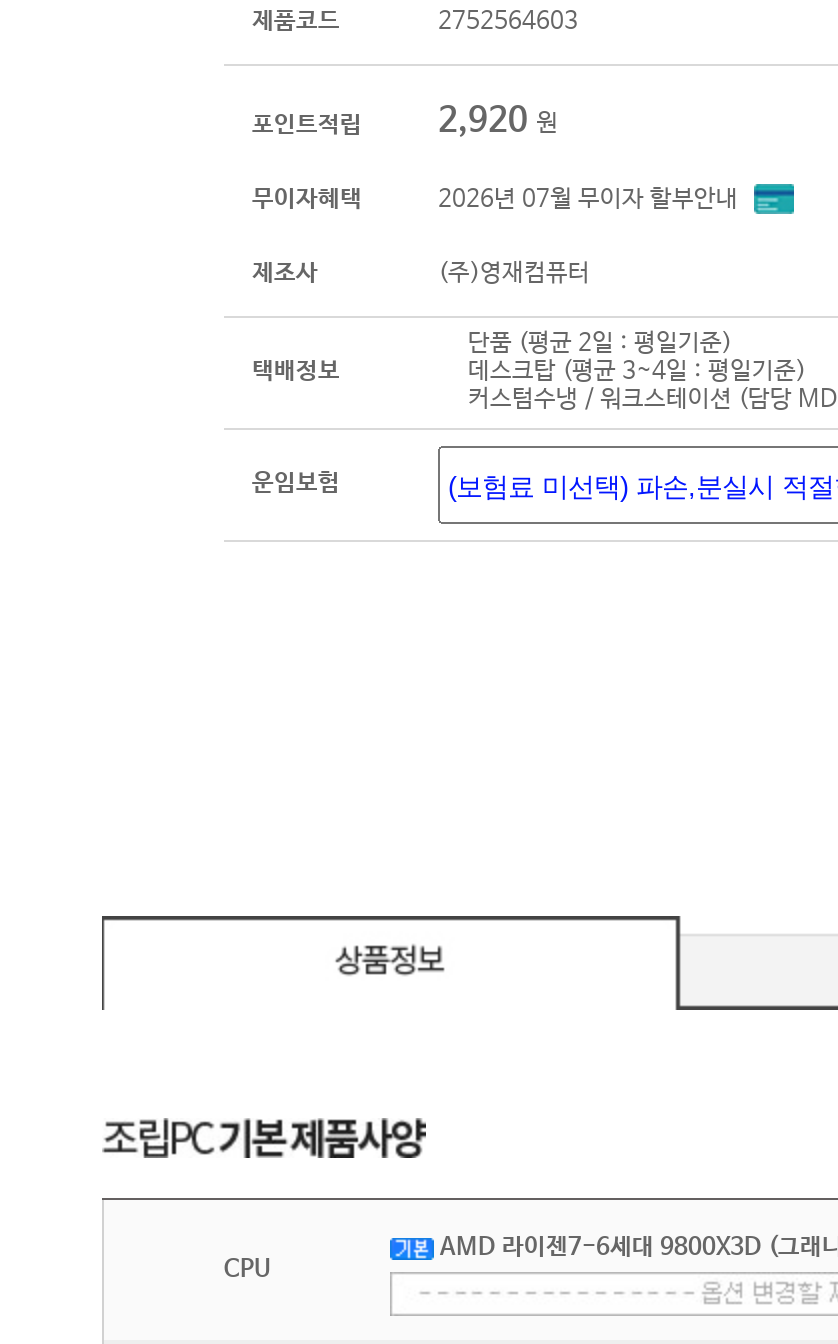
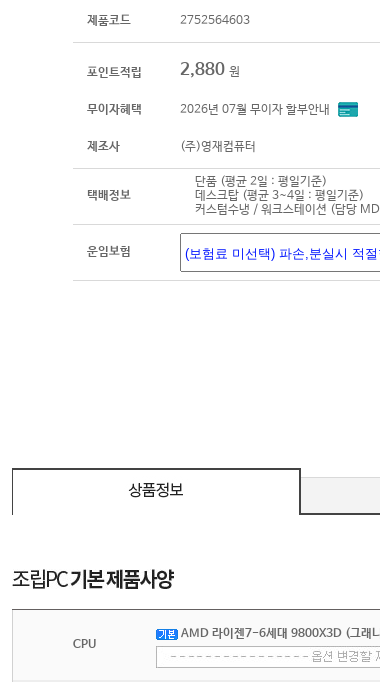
[438,102,558,140] 2,920 원 -> [180,61,240,80] 2,880 원

